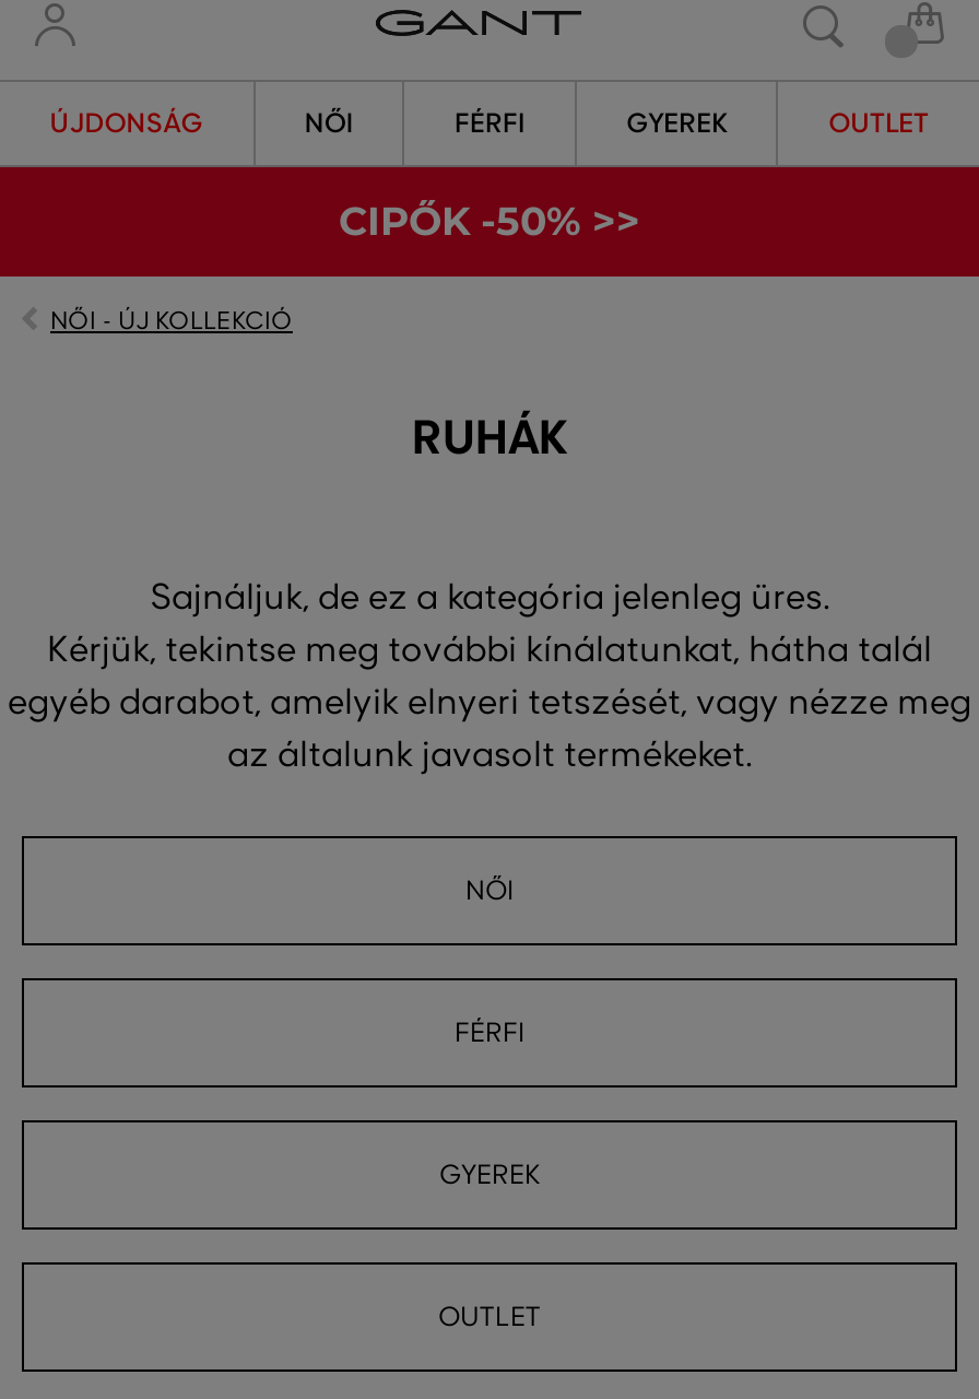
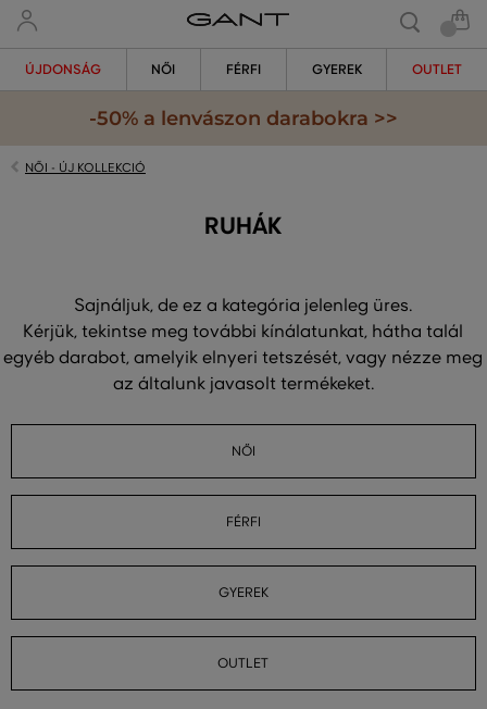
[339,198,640,246] CIPŐK -50% >> -> [89,107,398,130] -50% a lenvászon darabokra >>

